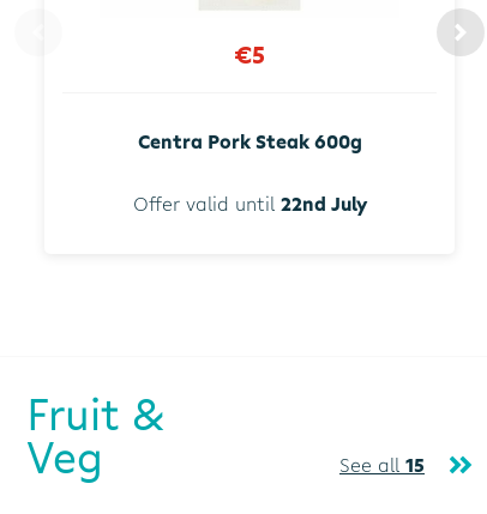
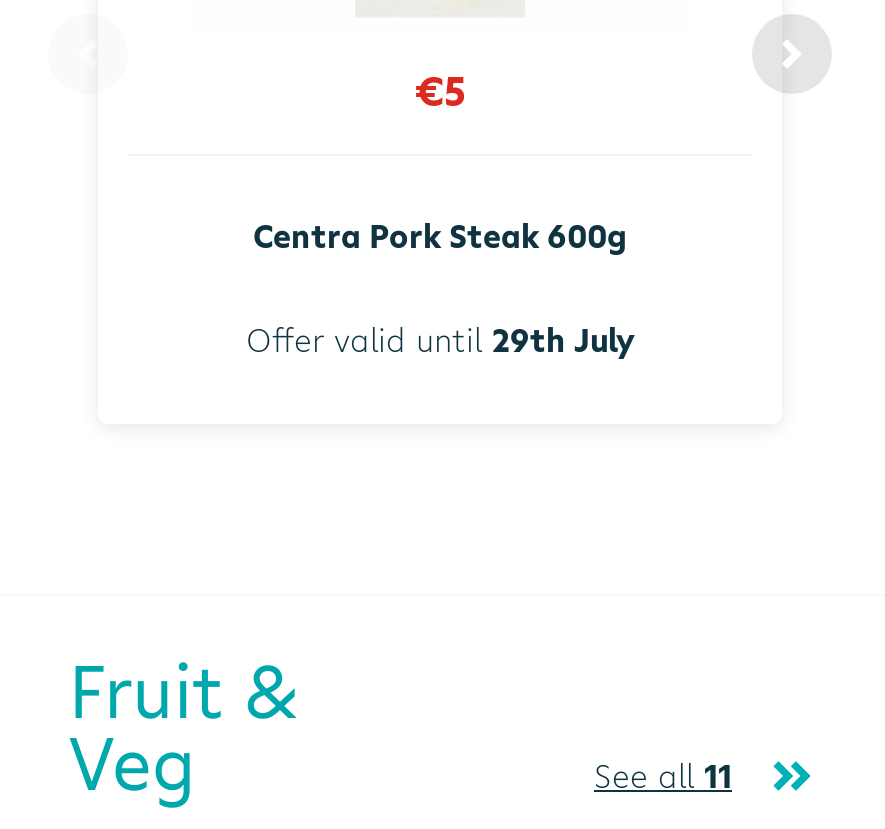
[133,191,366,217] Offer valid until 22nd July -> [246,319,634,363] Offer valid until 29th July
[339,452,425,479] See all 15 -> [594,755,732,799] See all 11

